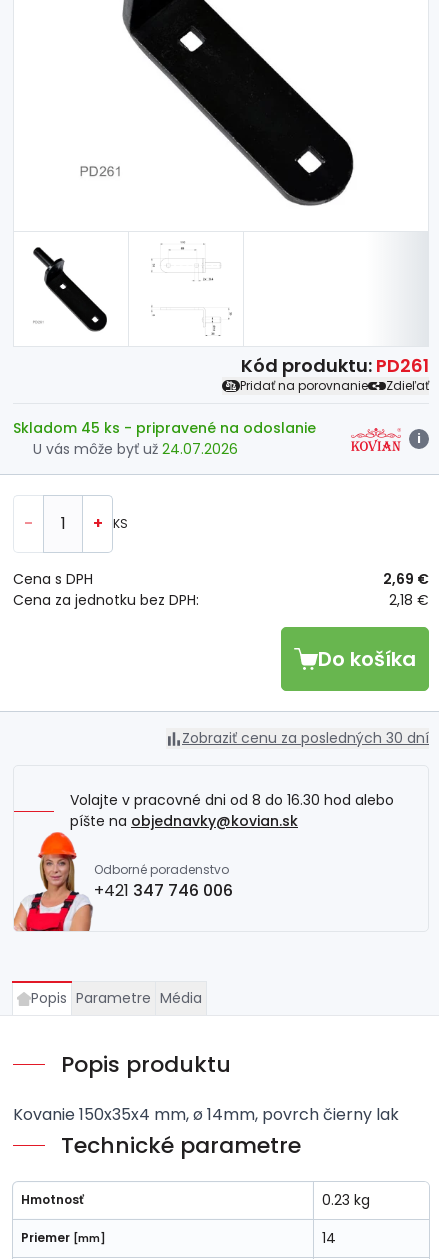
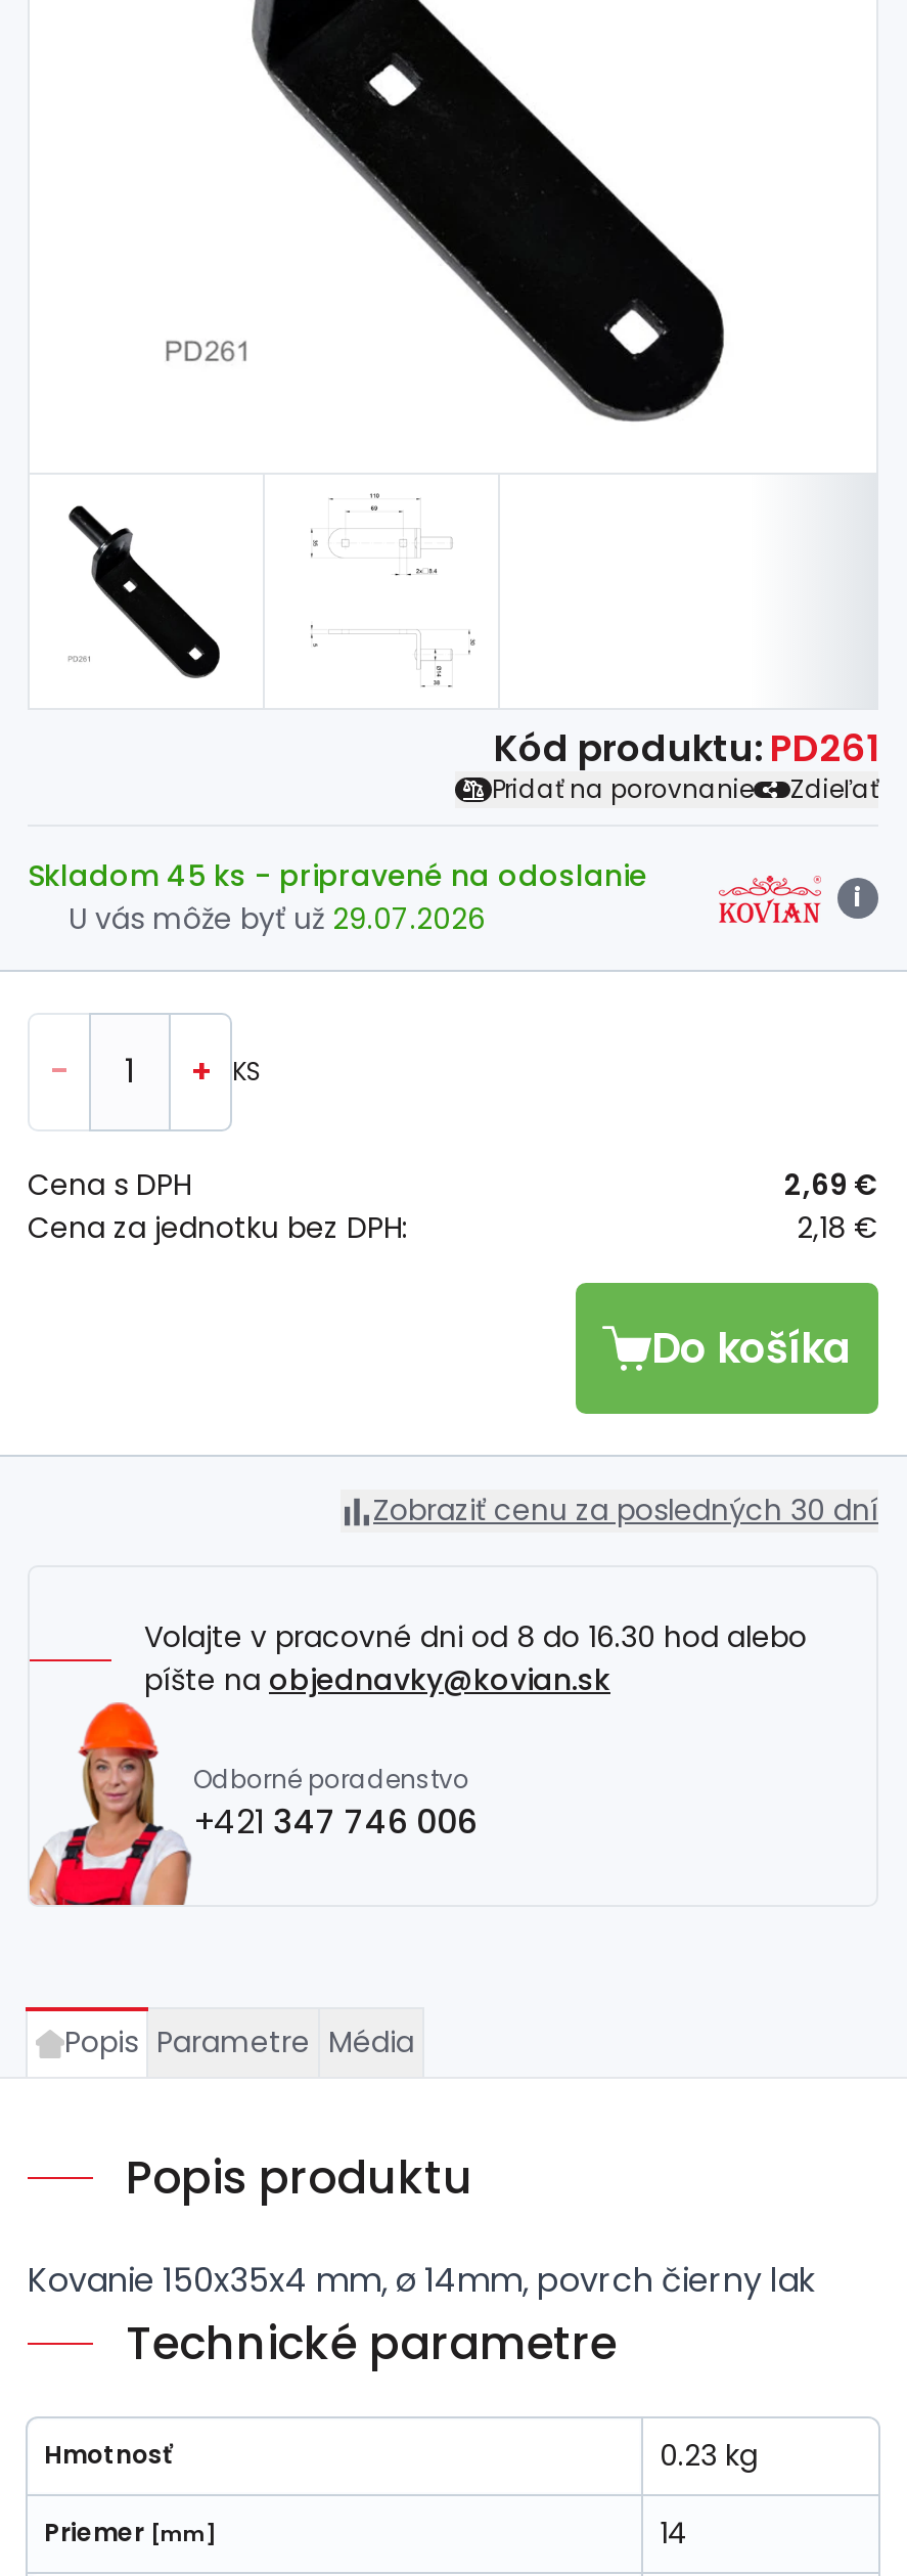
[33,439,238,459] U vás môže byť už 24.07.2026 -> [69,899,486,940] U vás môže byť už 29.07.2026

